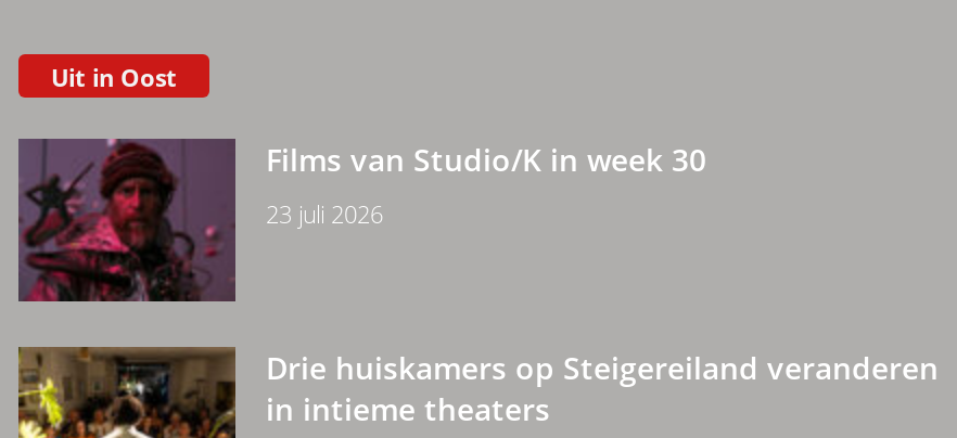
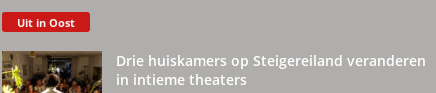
[16,138,706,306] [image] | Films van Studio/K in week 30 | 23 juli 2026 -> none

